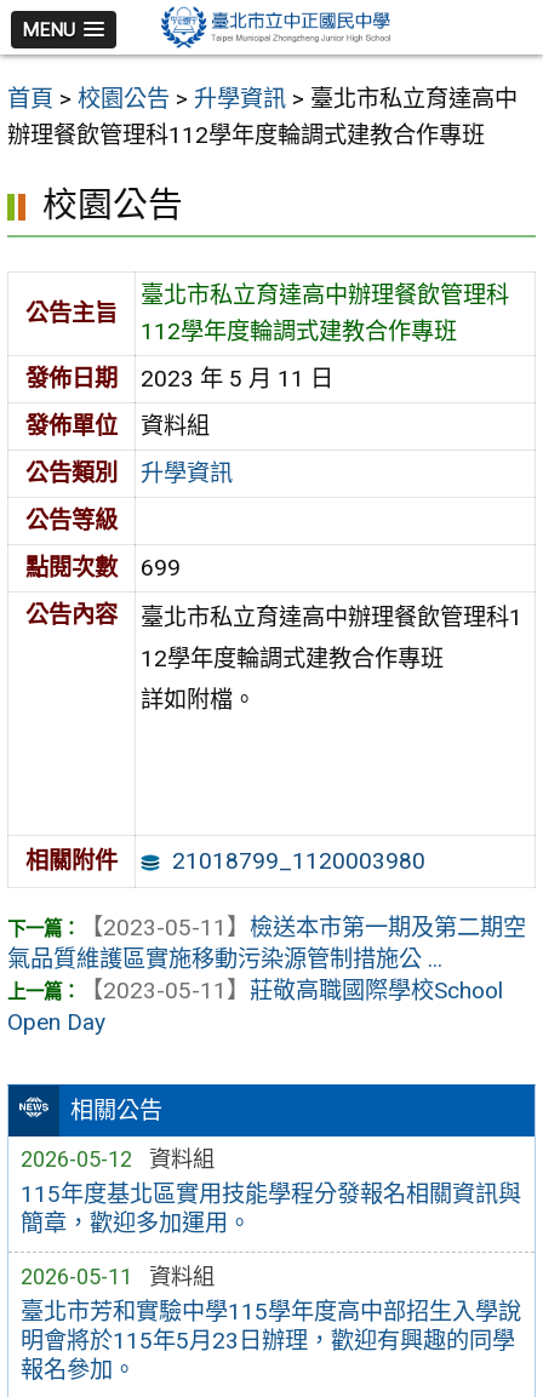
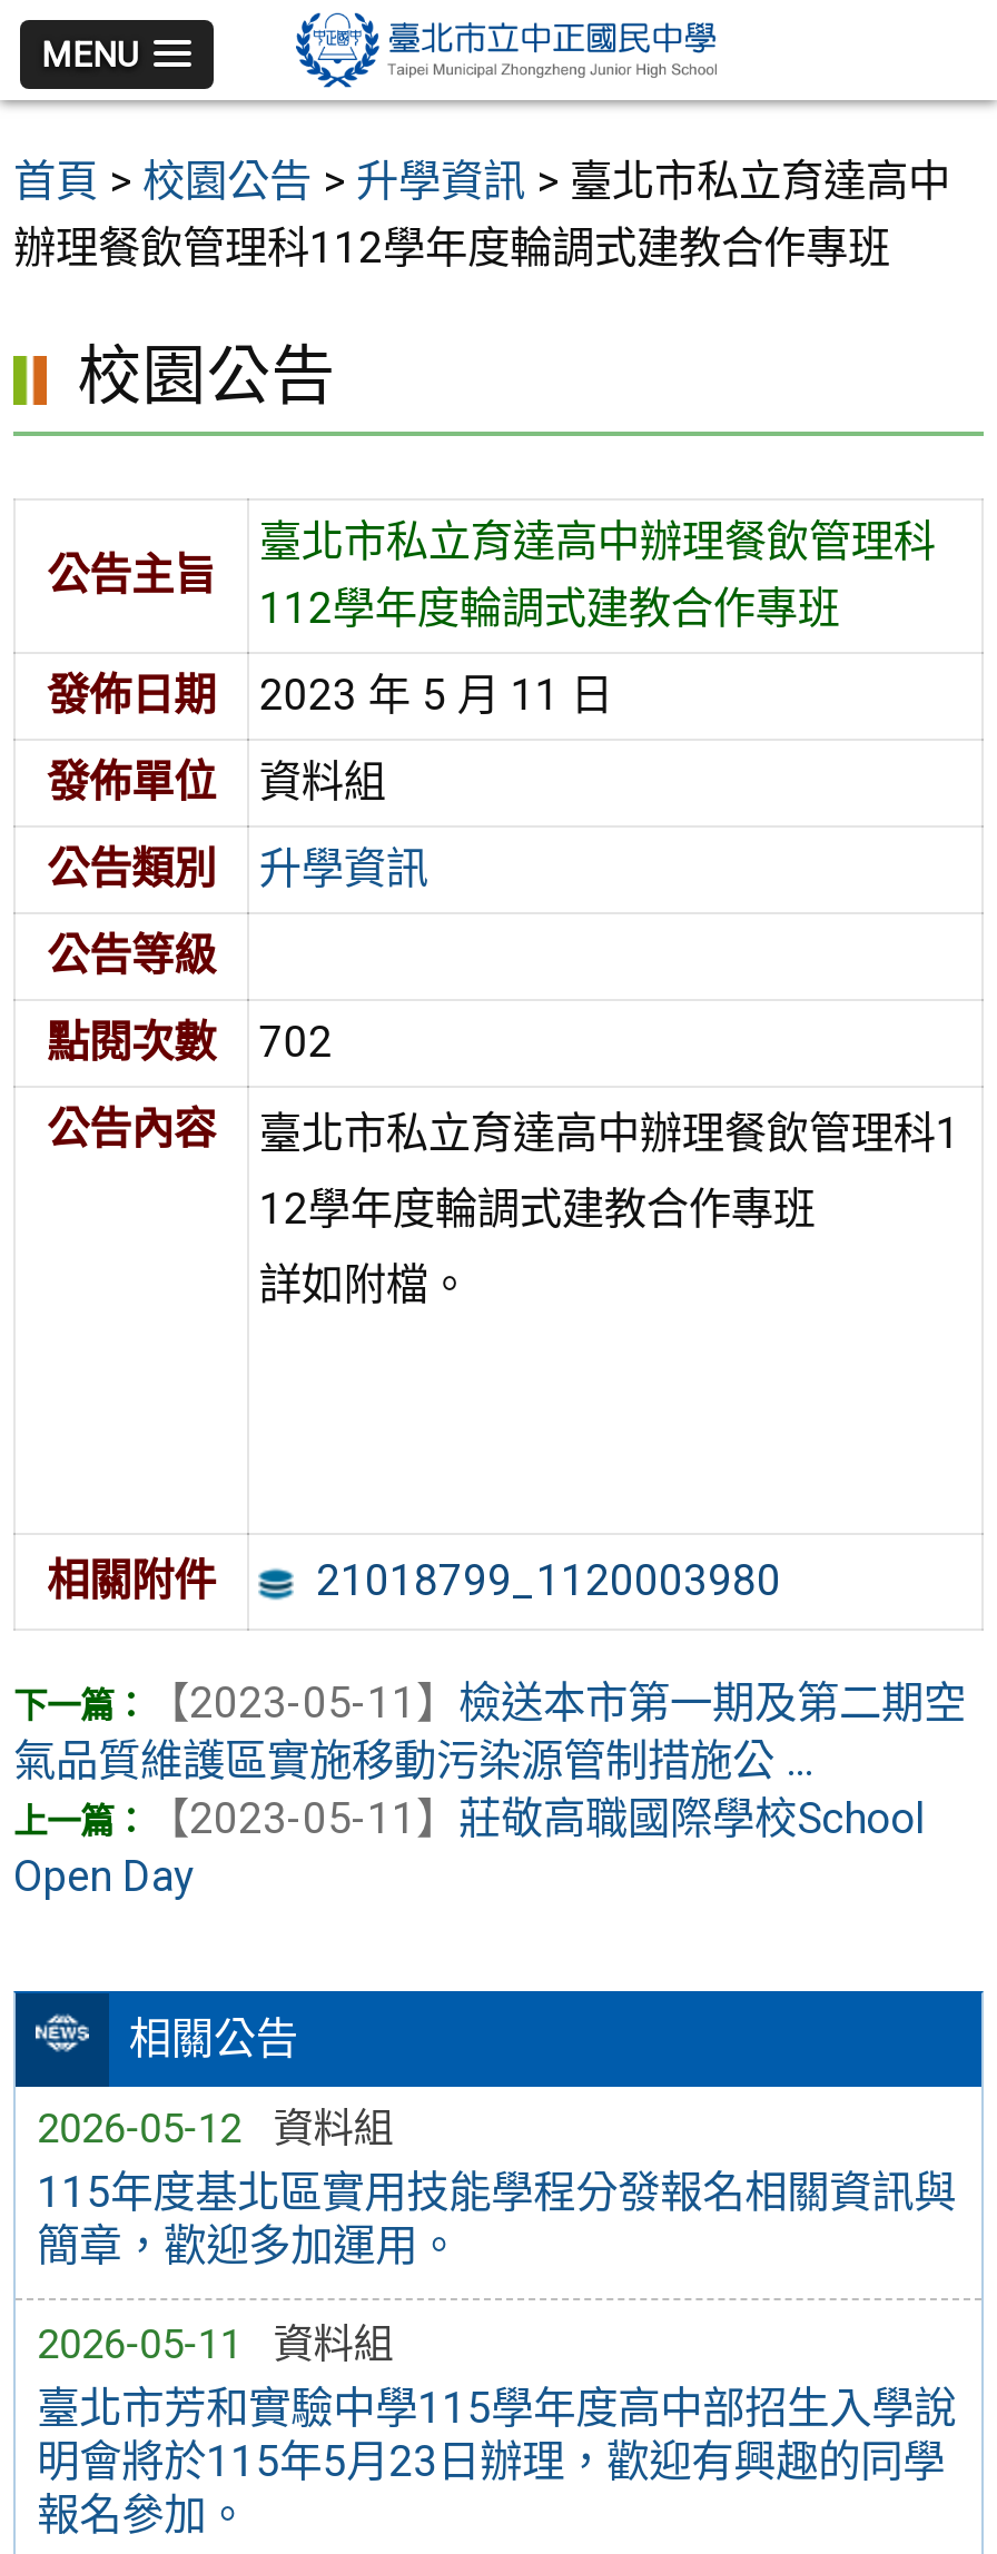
[25,554,181,582] 點閱次數 699 -> [47,1018,332,1069] 點閱次數 702

